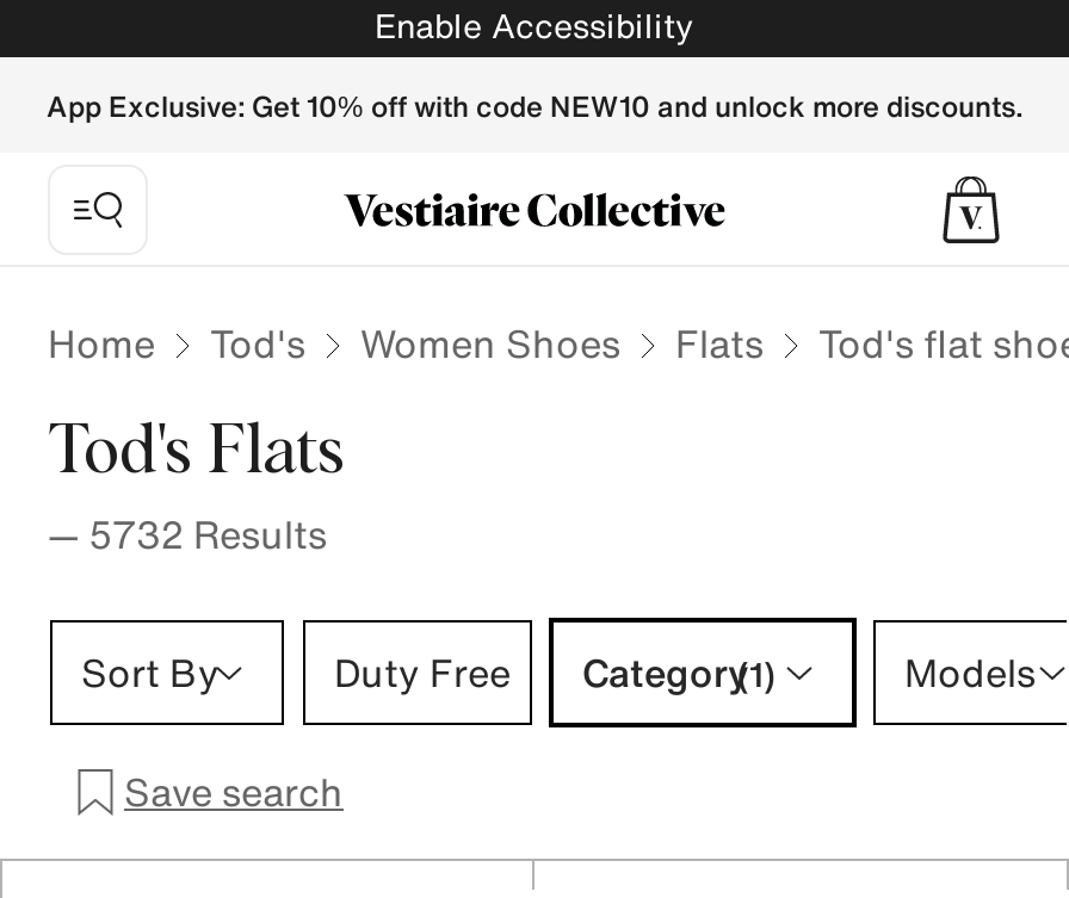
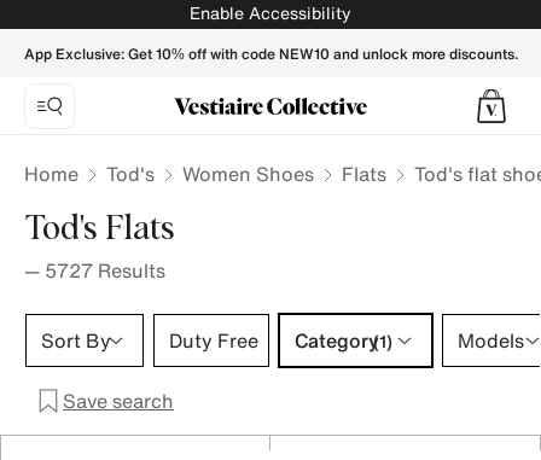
[48,506,327,563] — 5732 Results -> [24,256,165,285] — 5727 Results

